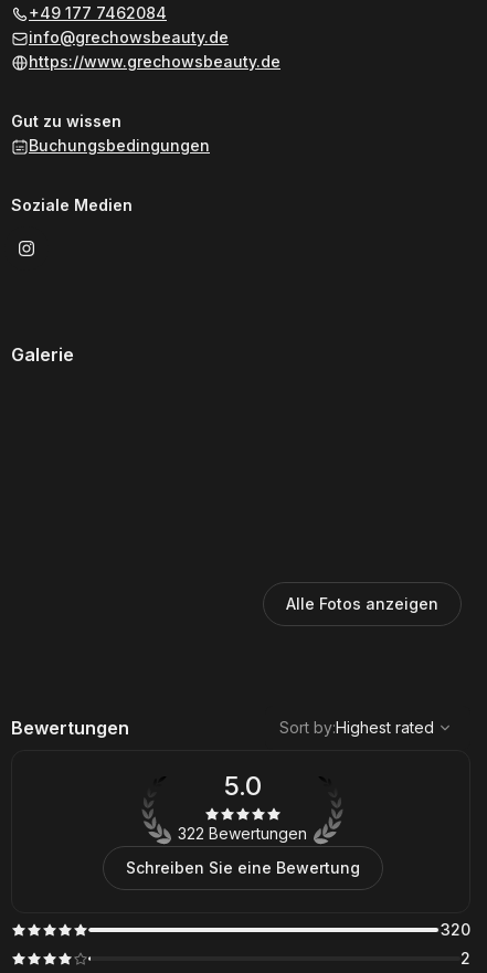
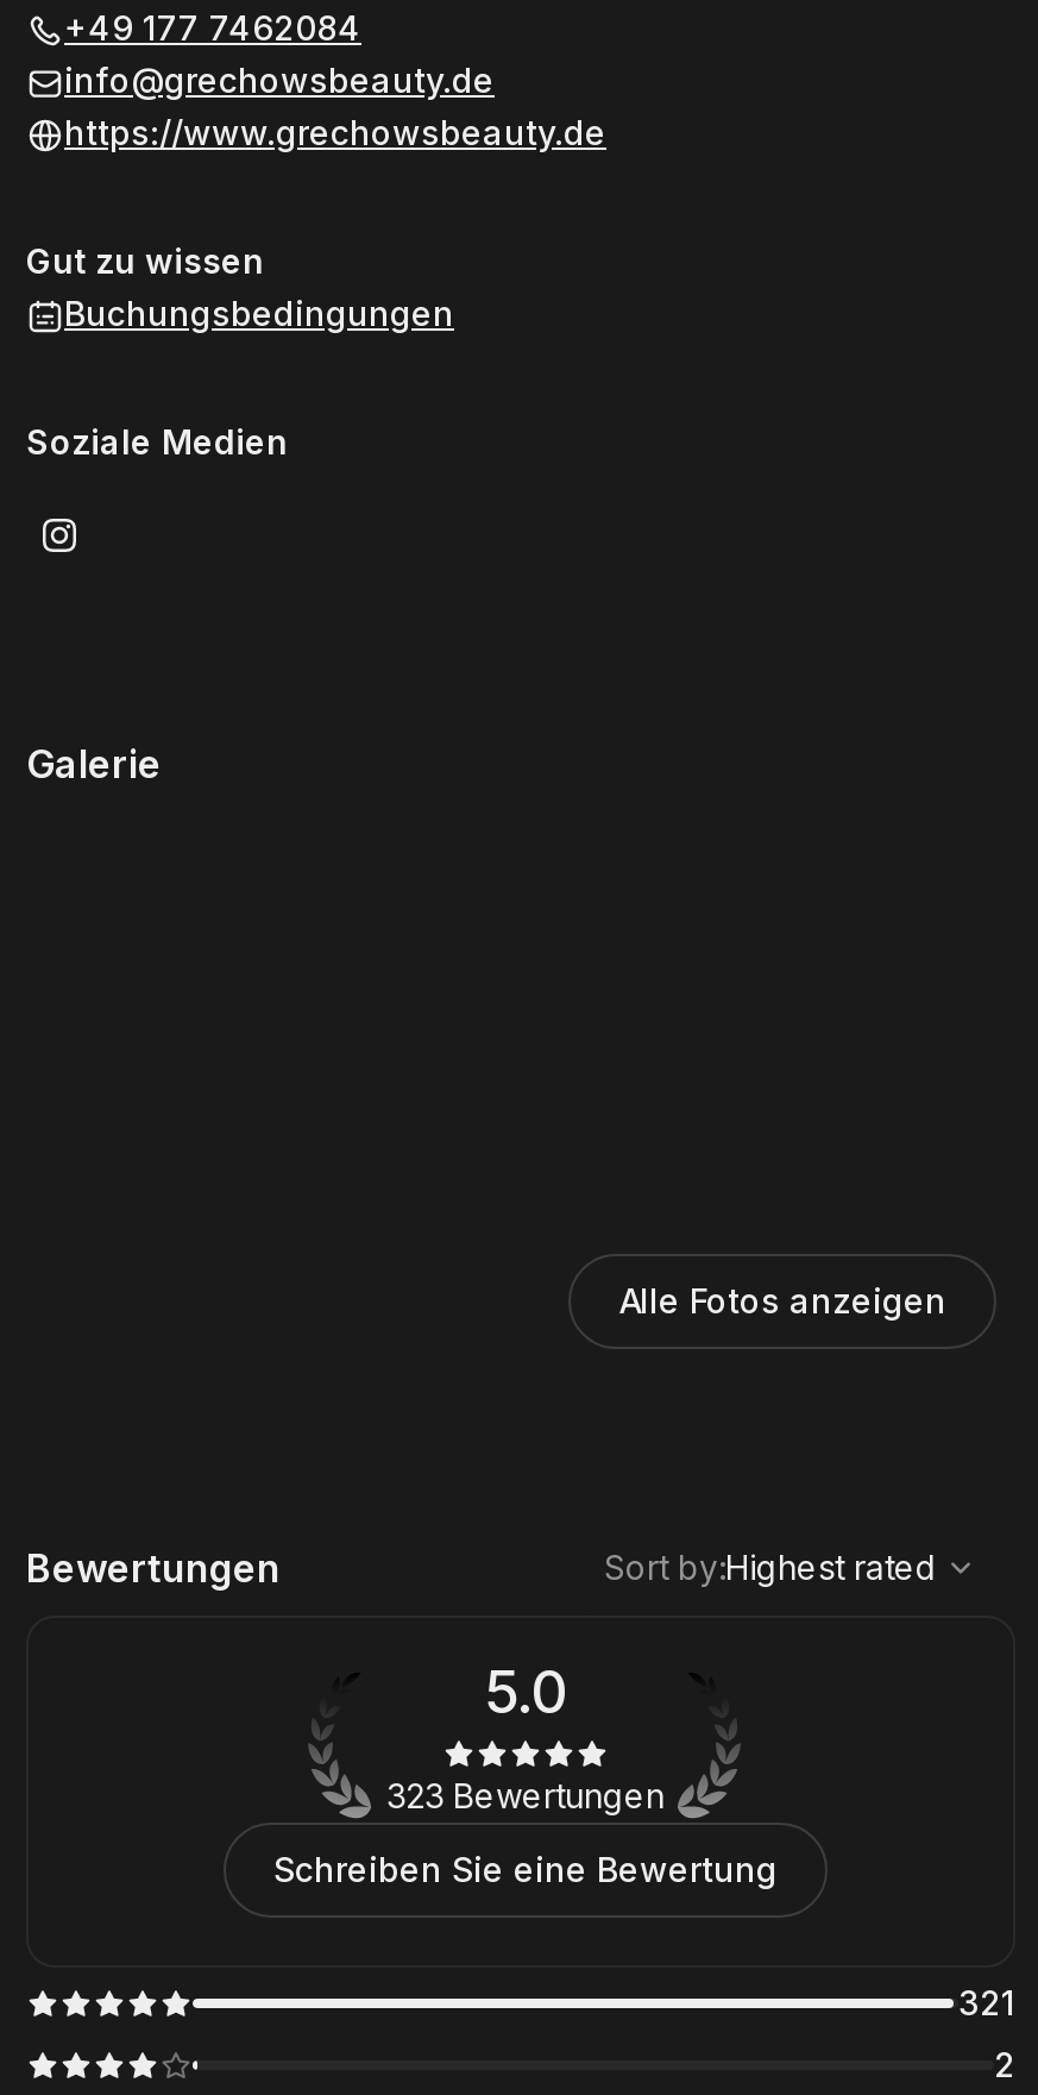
[178,824,308,843] 322 Bewertungen -> [386,1775,665,1815] 323 Bewertungen
[441,920,470,939] 320 -> [958,1982,1015,2022] 321

